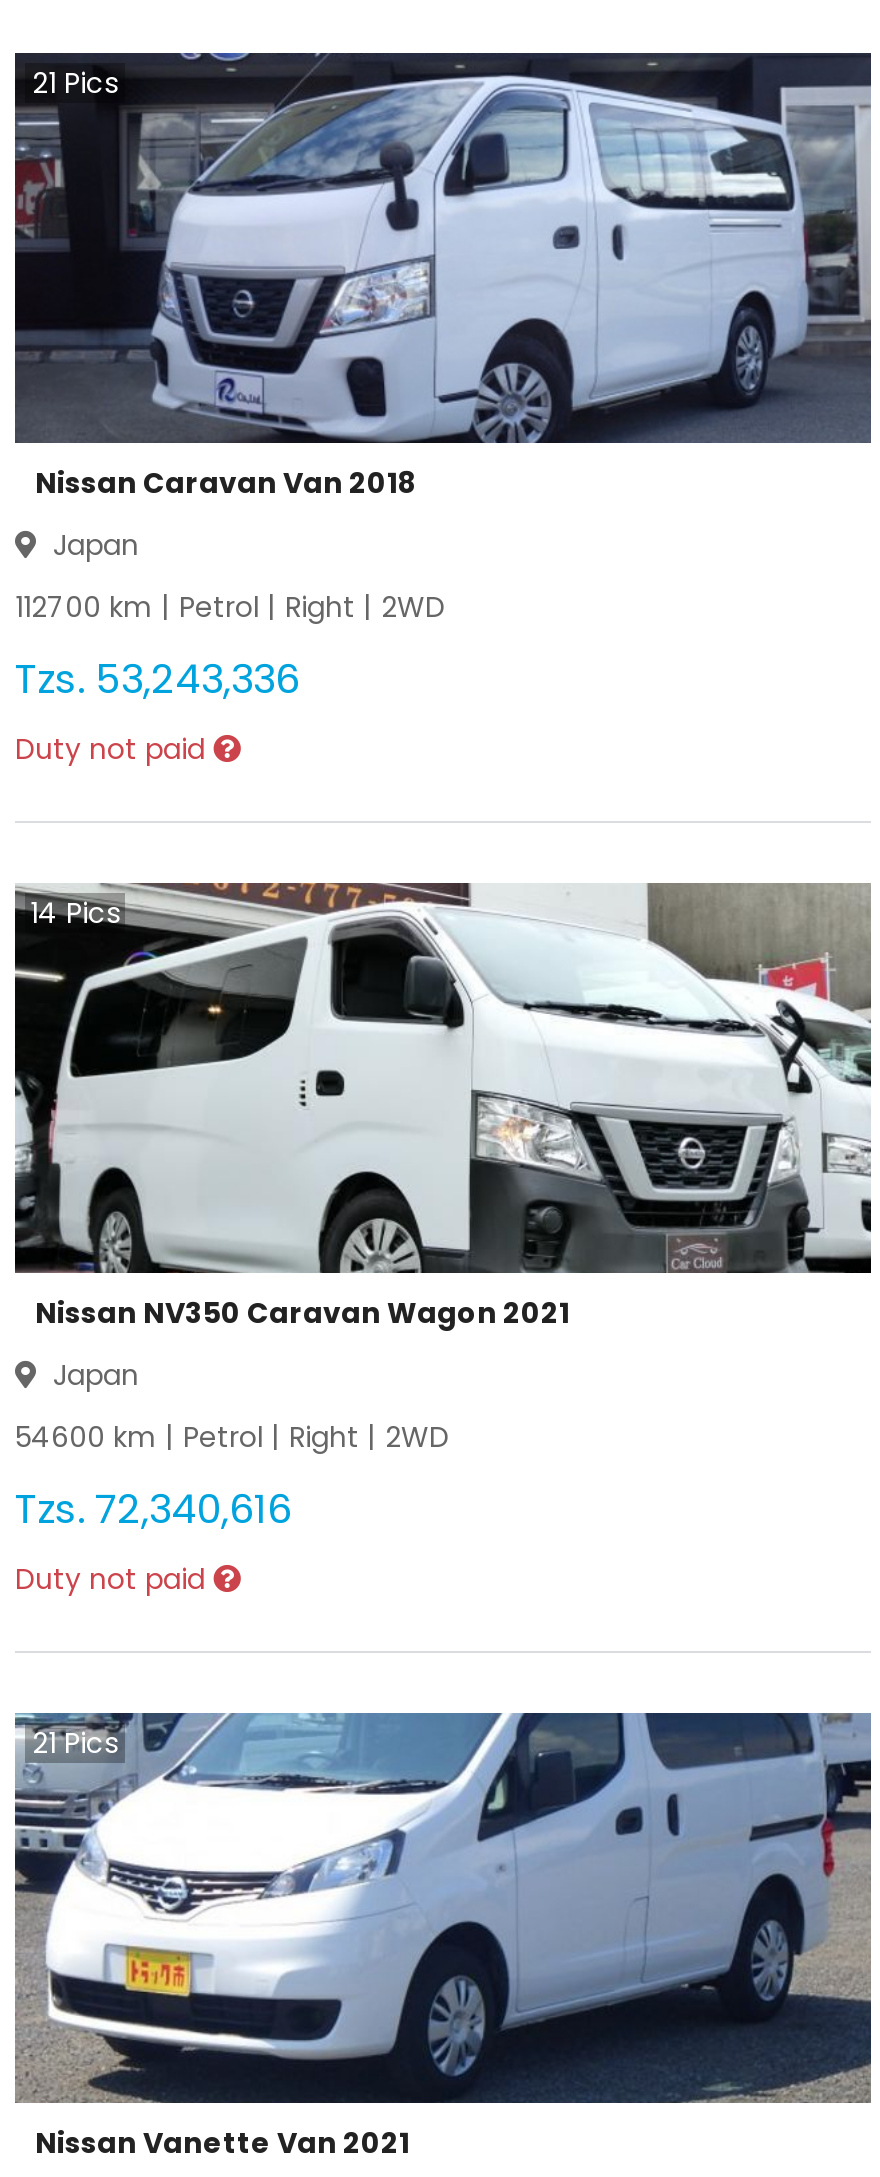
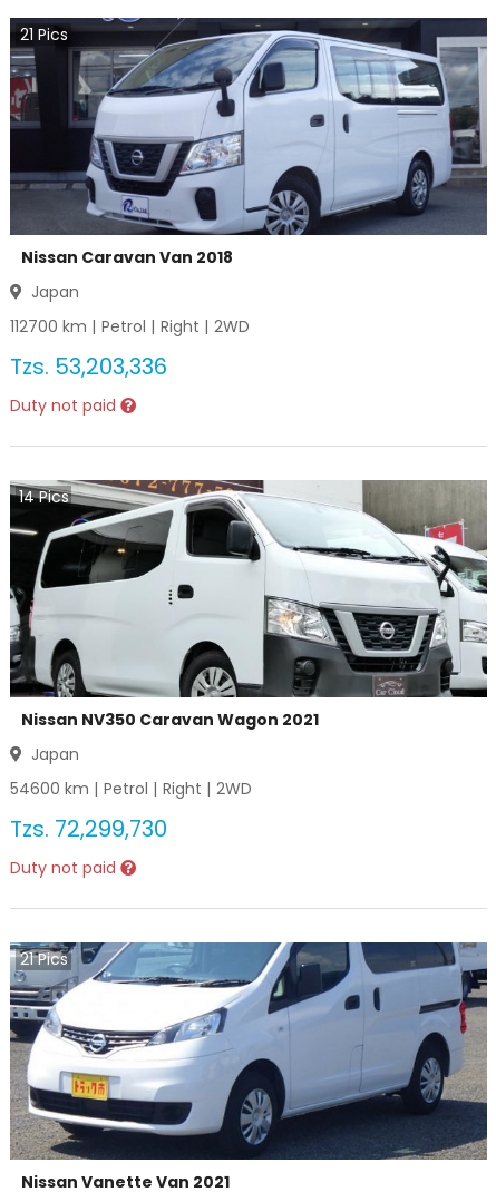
[15,651,299,707] Tzs. 53,243,336 -> [10,351,167,382] Tzs. 53,203,336
[15,1481,291,1537] Tzs. 72,340,616 -> [10,813,167,844] Tzs. 72,299,730

